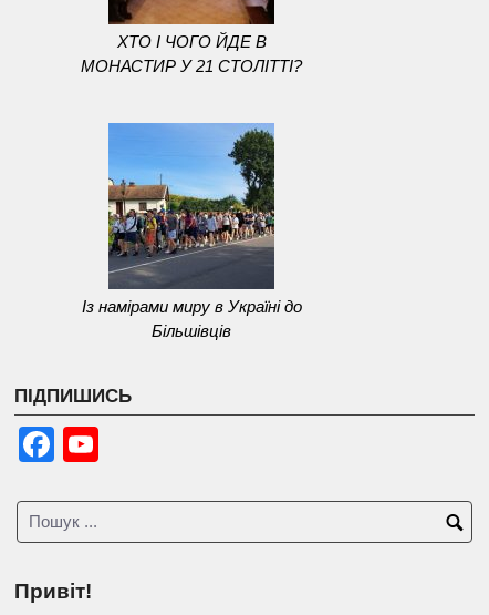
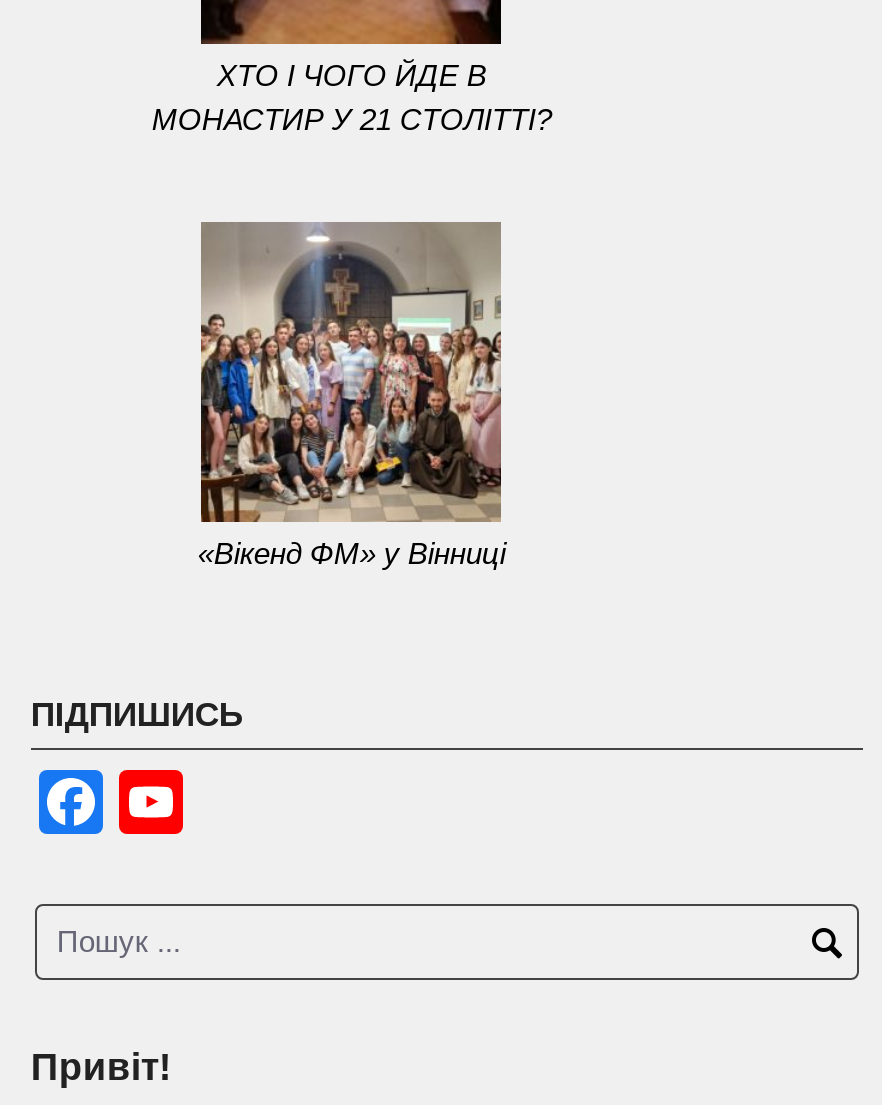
[82,122,302,340] [image] | Із намірами миру в Україні до | Більшівців -> [198,220,506,569] [image] | «Вікенд ФМ» у Вінниці

